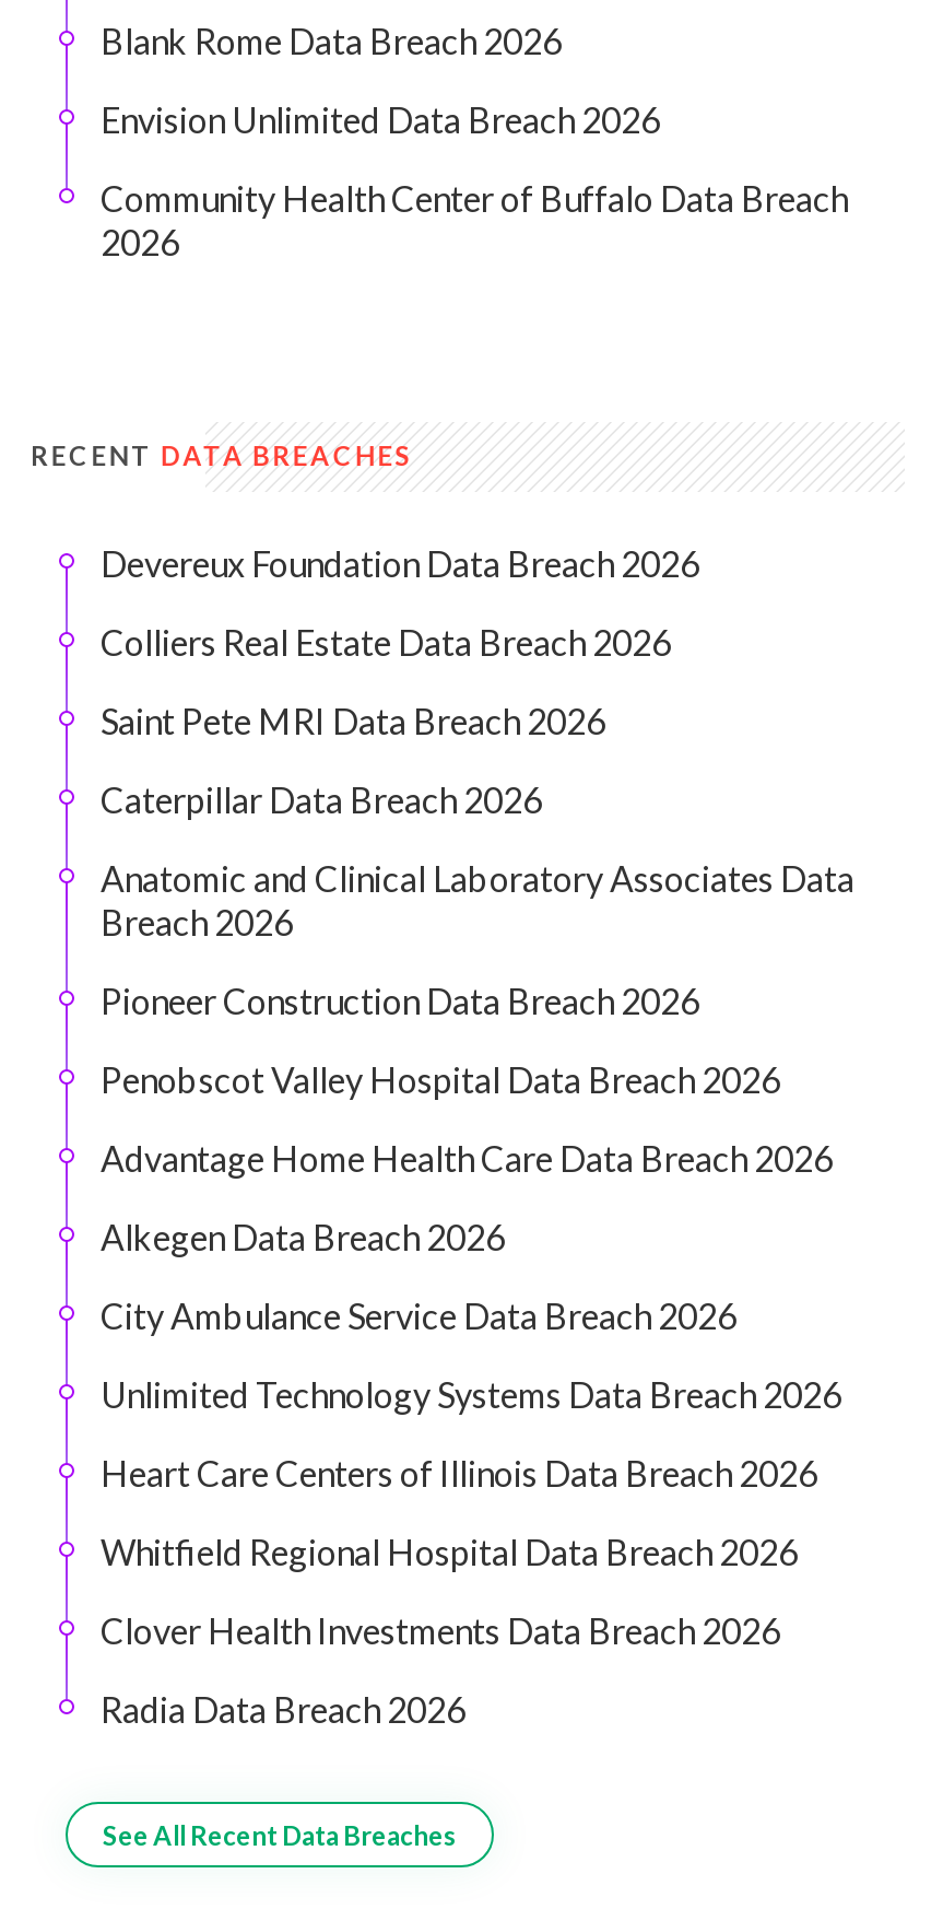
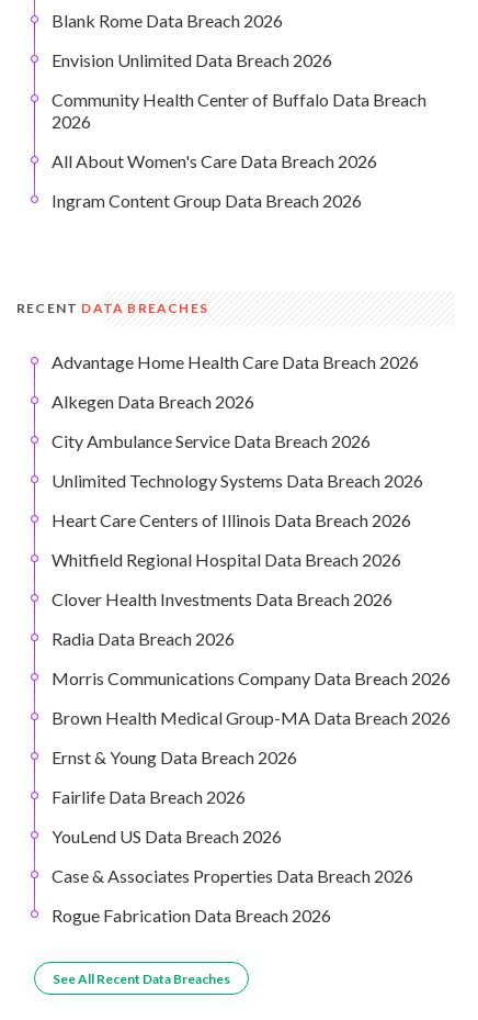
none -> [52,151,377,211] All About Women's Care Data Breach 2026 | Ingram Content Group Data Breach 2026
moved [31,440,413,473] -> [16,300,208,317]: RECENT DATA BREACHES
[101,543,854,1101] Devereux Foundation Data Breach 2026 | Colliers Real Estate Data Breach 2026 | Saint Pete MRI Data Breach 2026 | Caterpillar Data Breach 2026 | Anatomic and Clinical Laboratory Associates Data | Breach 2026 | Pioneer Construction Data Breach 2026 | Penobscot Valley Hospital Data Breach 2026 -> none
moved [101,1138,841,1730] -> [52,352,423,649]: Advantage Home Health Care Data Breach 2026 | Alkegen Data Breach 2026 | City Ambulance Service Data Breach 2026 | Unlimited Technology Systems Data Breach 2026 | Heart Care Centers of Illinois Data Breach 2026 | Whitfield Regional Hospital Data Breach 2026 | Clover Health Investments Data Breach 2026 | Radia Data Breach 2026
none -> [52,668,451,926] Morris Communications Company Data Breach 2026 | Brown Health Medical Group-MA Data Breach 2026 | Ernst & Young Data Breach 2026 | Fairlife Data Breach 2026 | YouLend US Data Breach 2026 | Case & Associates Properties Data Breach 2026 | Rogue Fabrication Data Breach 2026

